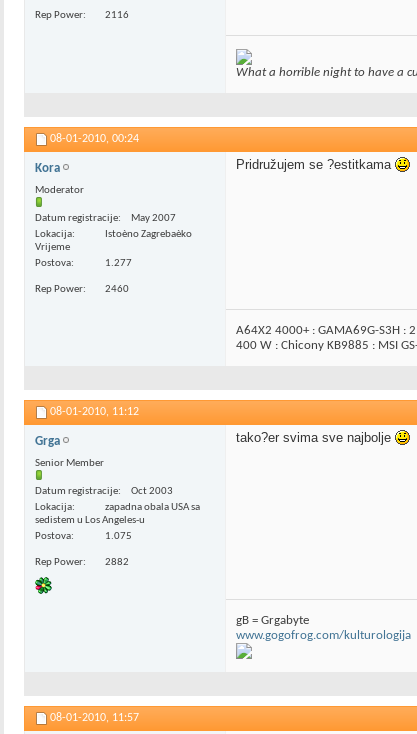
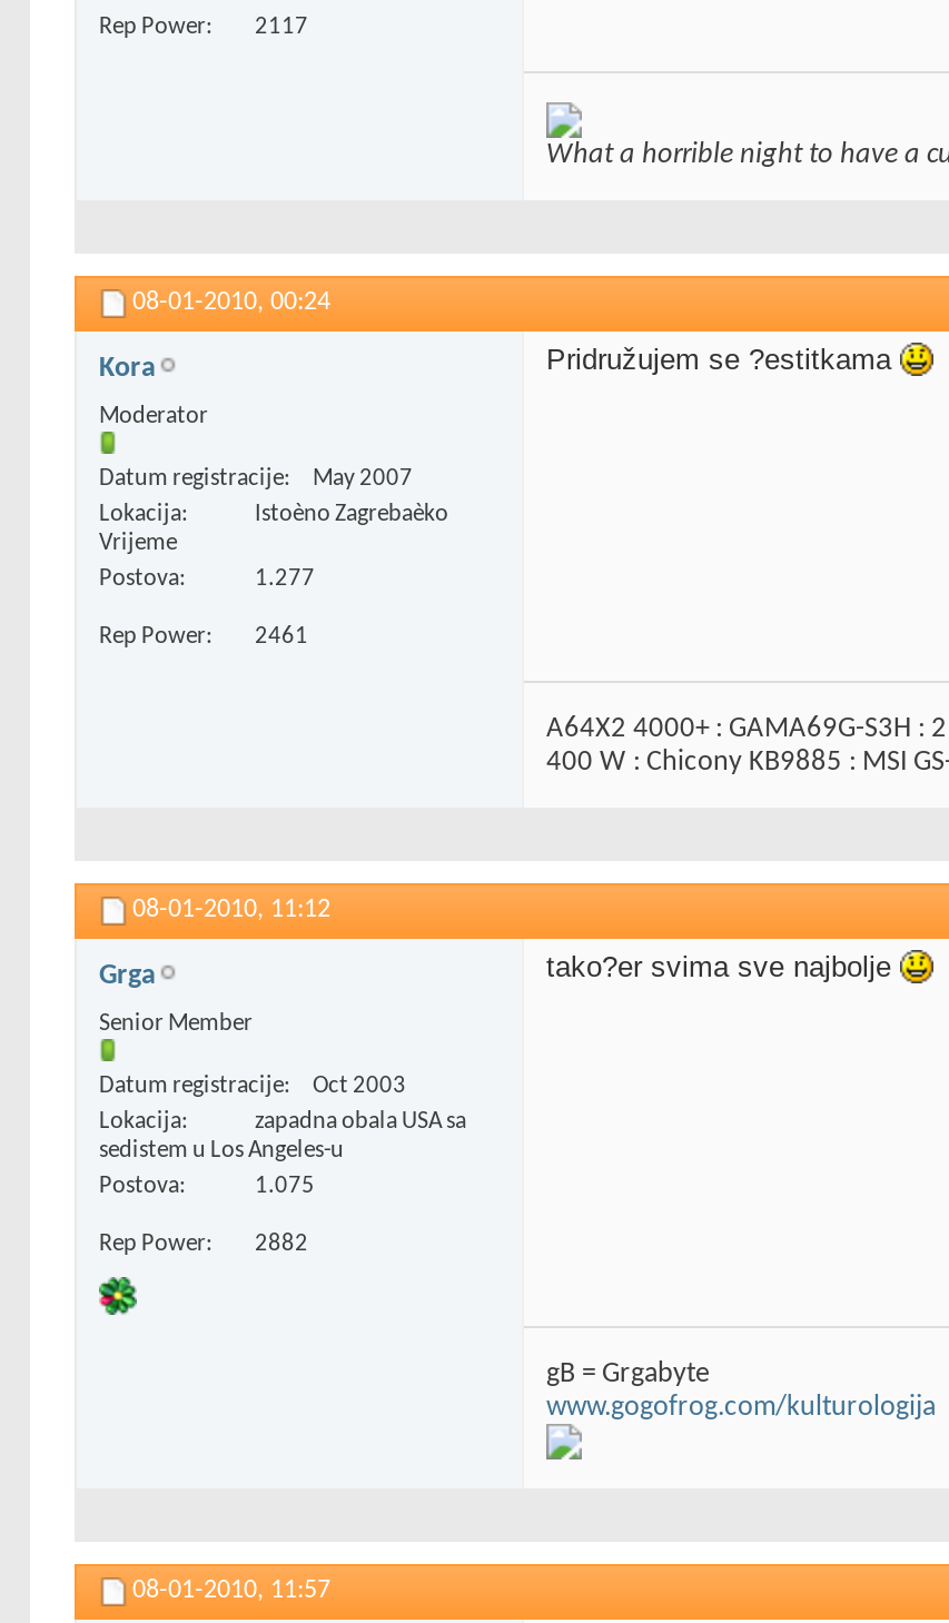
[105,10,129,21] 2116 -> [255,16,308,41] 2117
[35,284,129,295] Rep Power 2460 -> [99,626,308,651] Rep Power 2461

